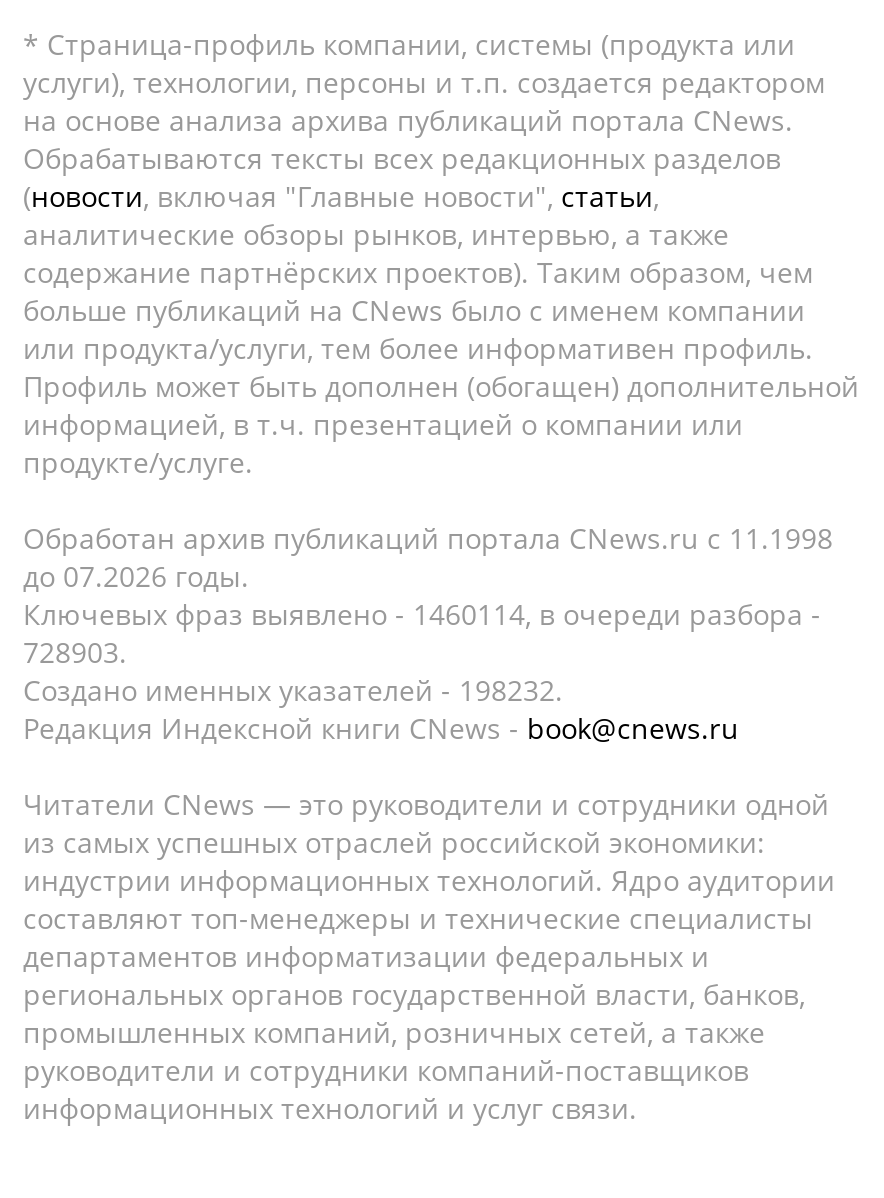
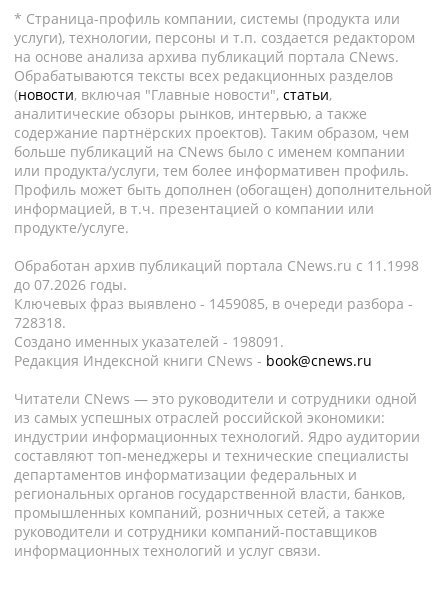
[23,595,821,633] Ключевых фраз выявлено - 1460114, в очереди разбора - -> [14,294,413,313] Ключевых фраз выявлено - 1459085, в очереди разбора -
[23,633,127,671] 728903. -> [14,313,66,332] 728318.
[23,671,563,709] Создано именных указателей - 198232. -> [14,332,284,351] Создано именных указателей - 198091.

